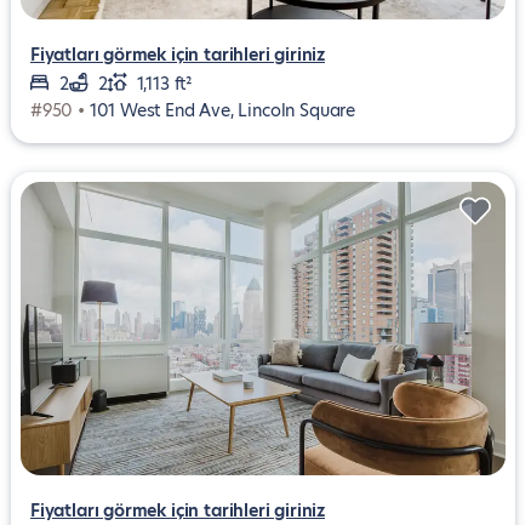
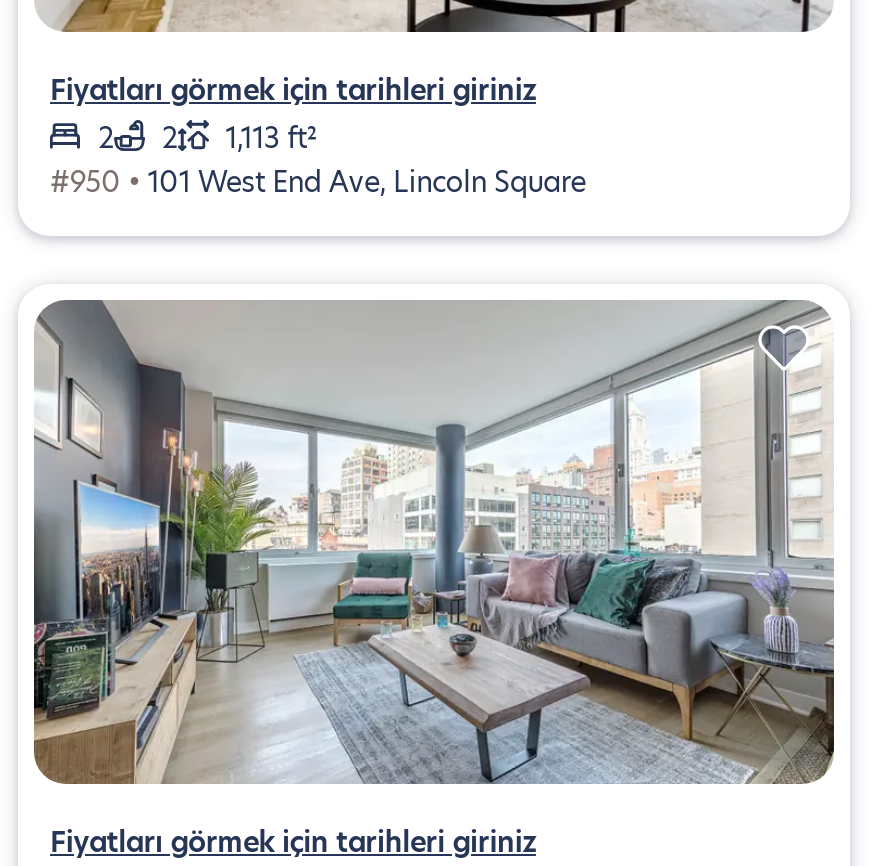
[19,182,506,477] [image] -> [32,300,834,786] [image]

